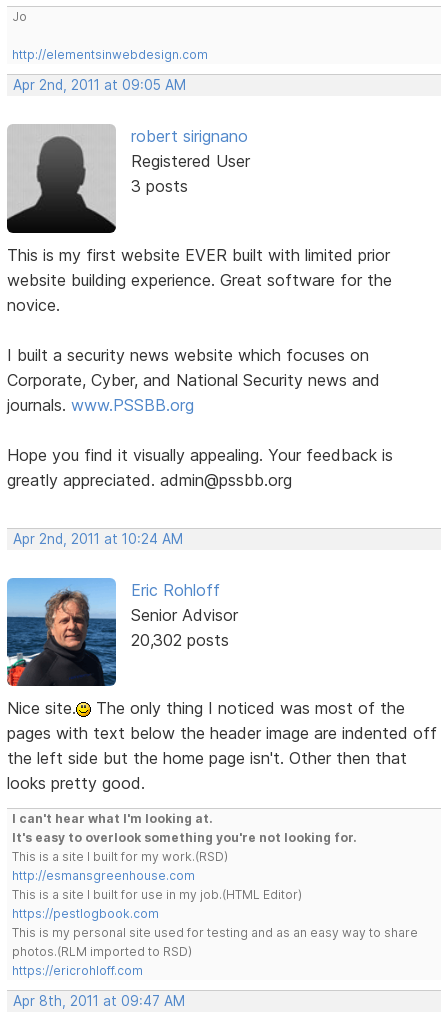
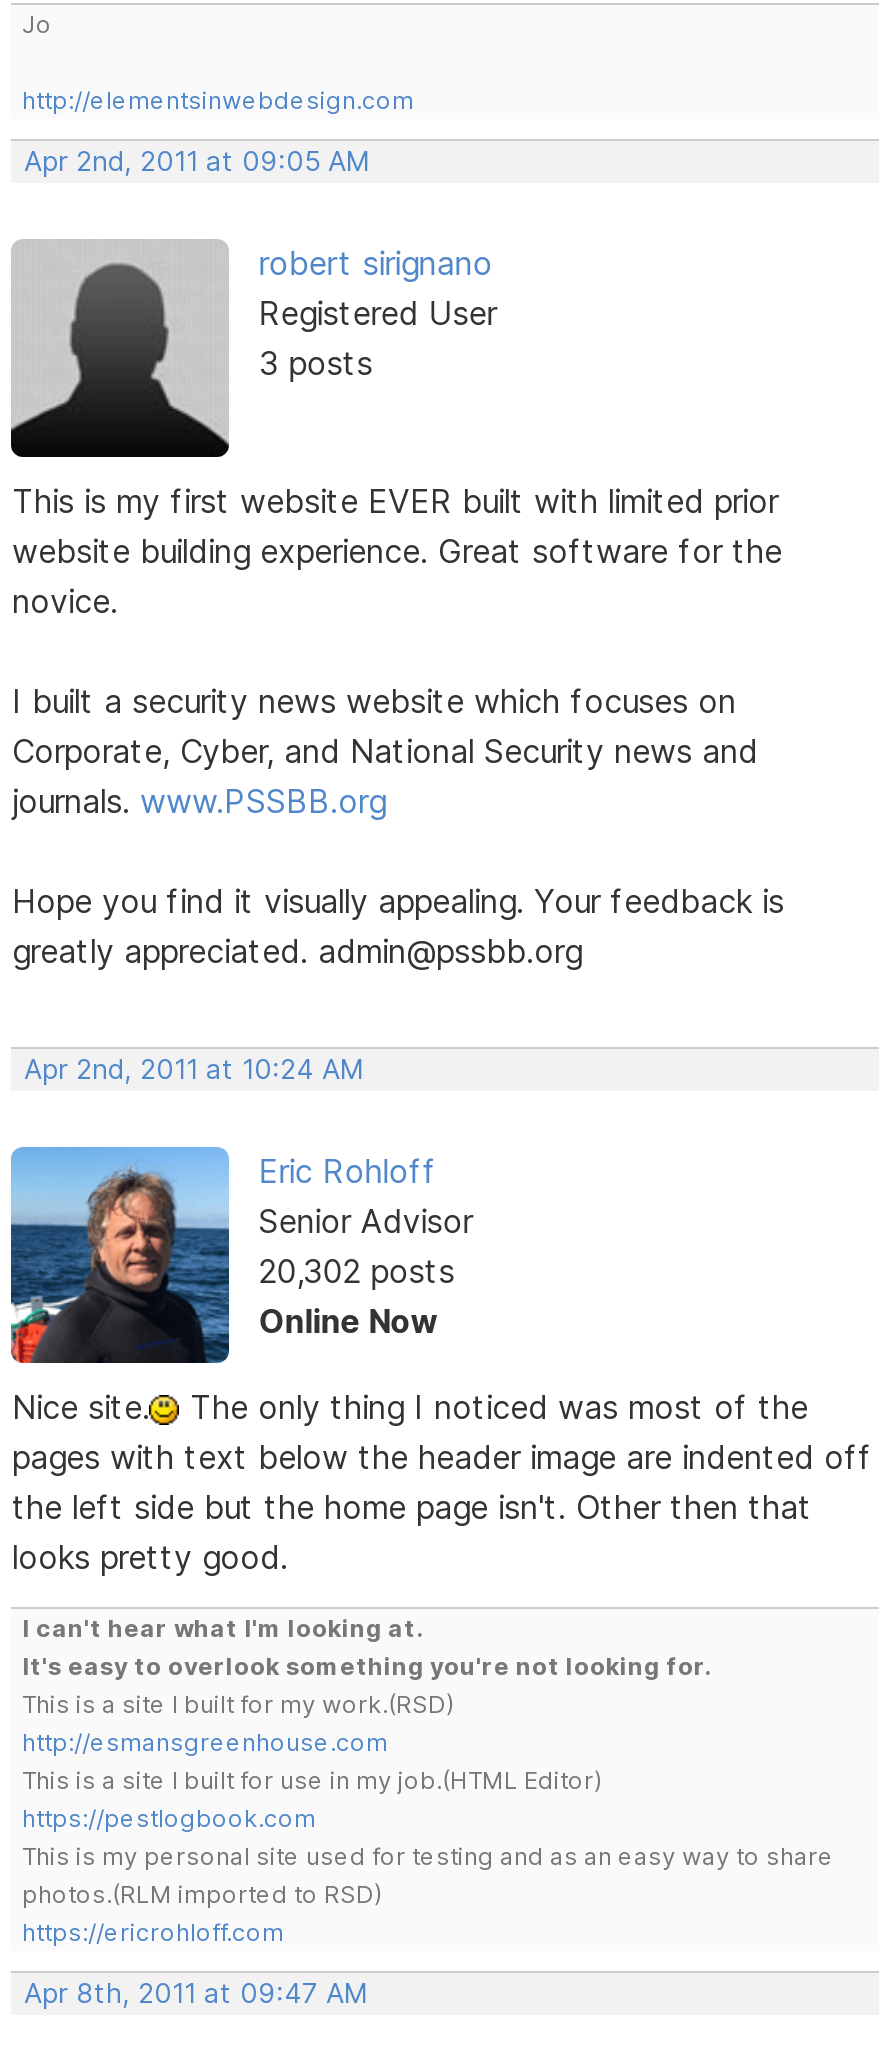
none -> [258,1300,438,1340] Online Now

